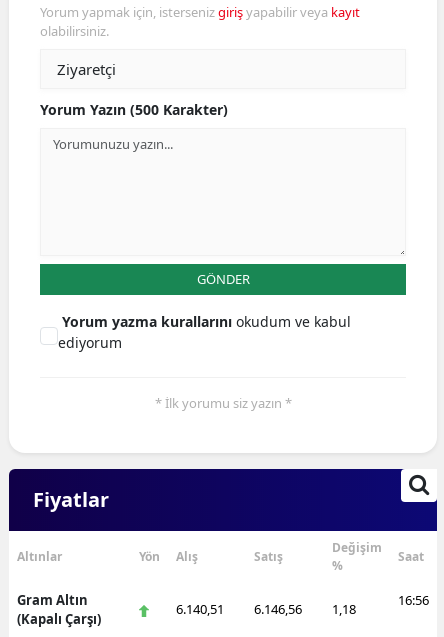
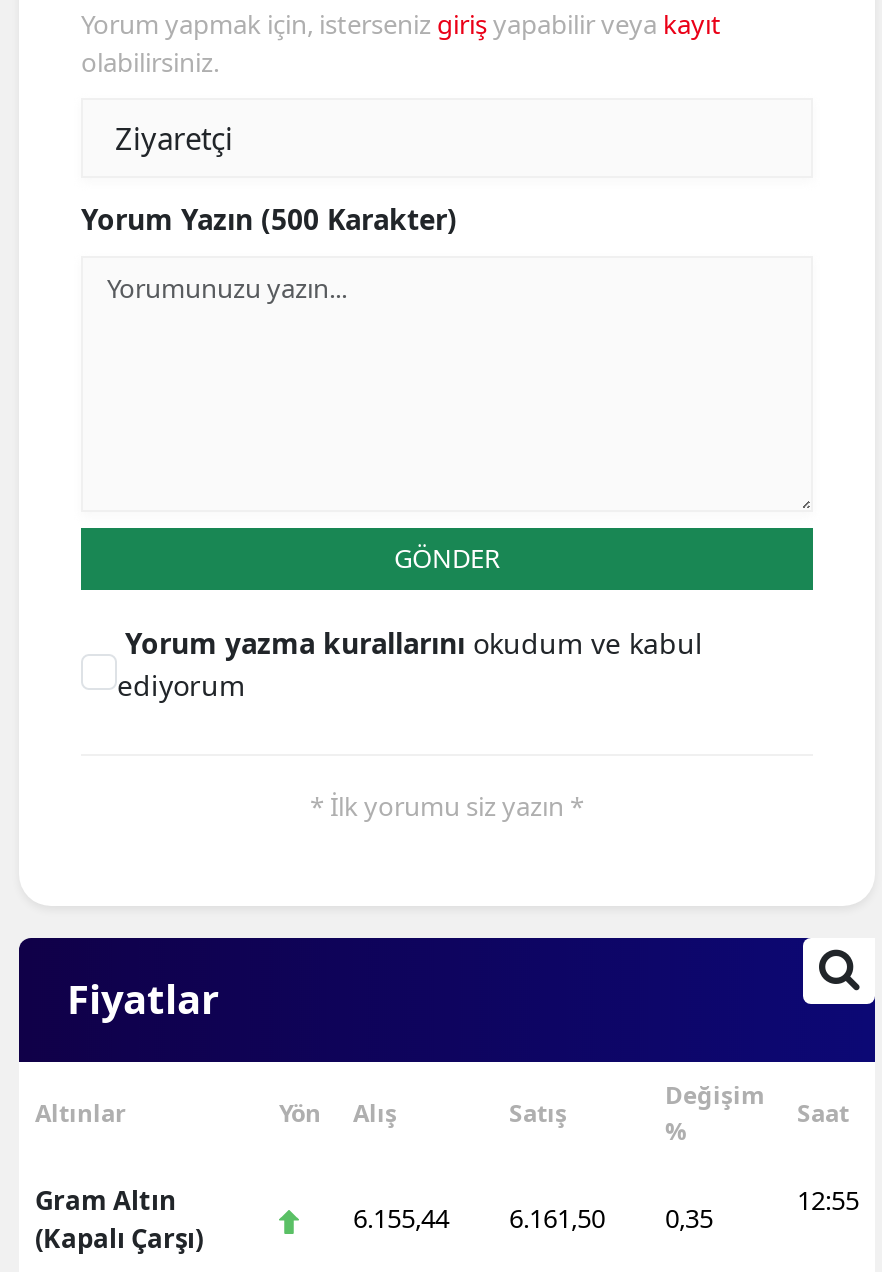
[398,591,429,609] 16:56 -> [797,1183,859,1219] 12:55
[176,600,224,618] 6.140,51 -> [353,1201,449,1237] 6.155,44
[254,600,302,618] 6.146,56 -> [509,1201,605,1237] 6.161,50
[332,600,356,618] 1,18 -> [665,1201,713,1237] 0,35

